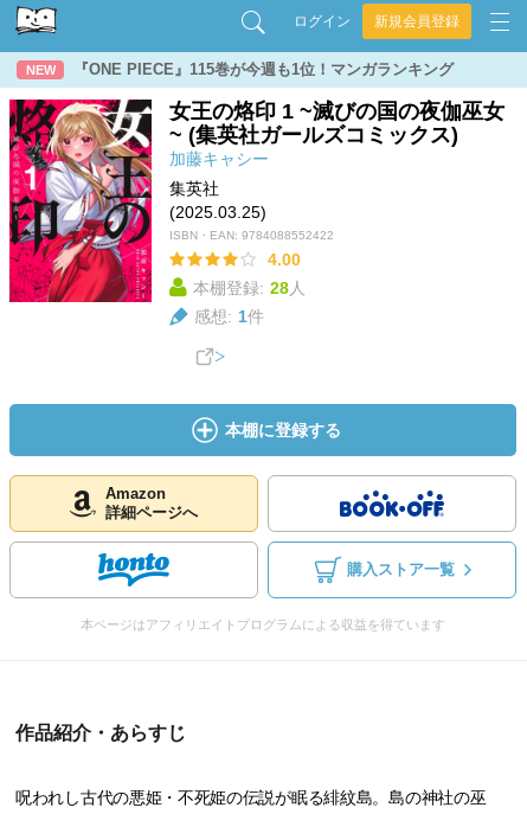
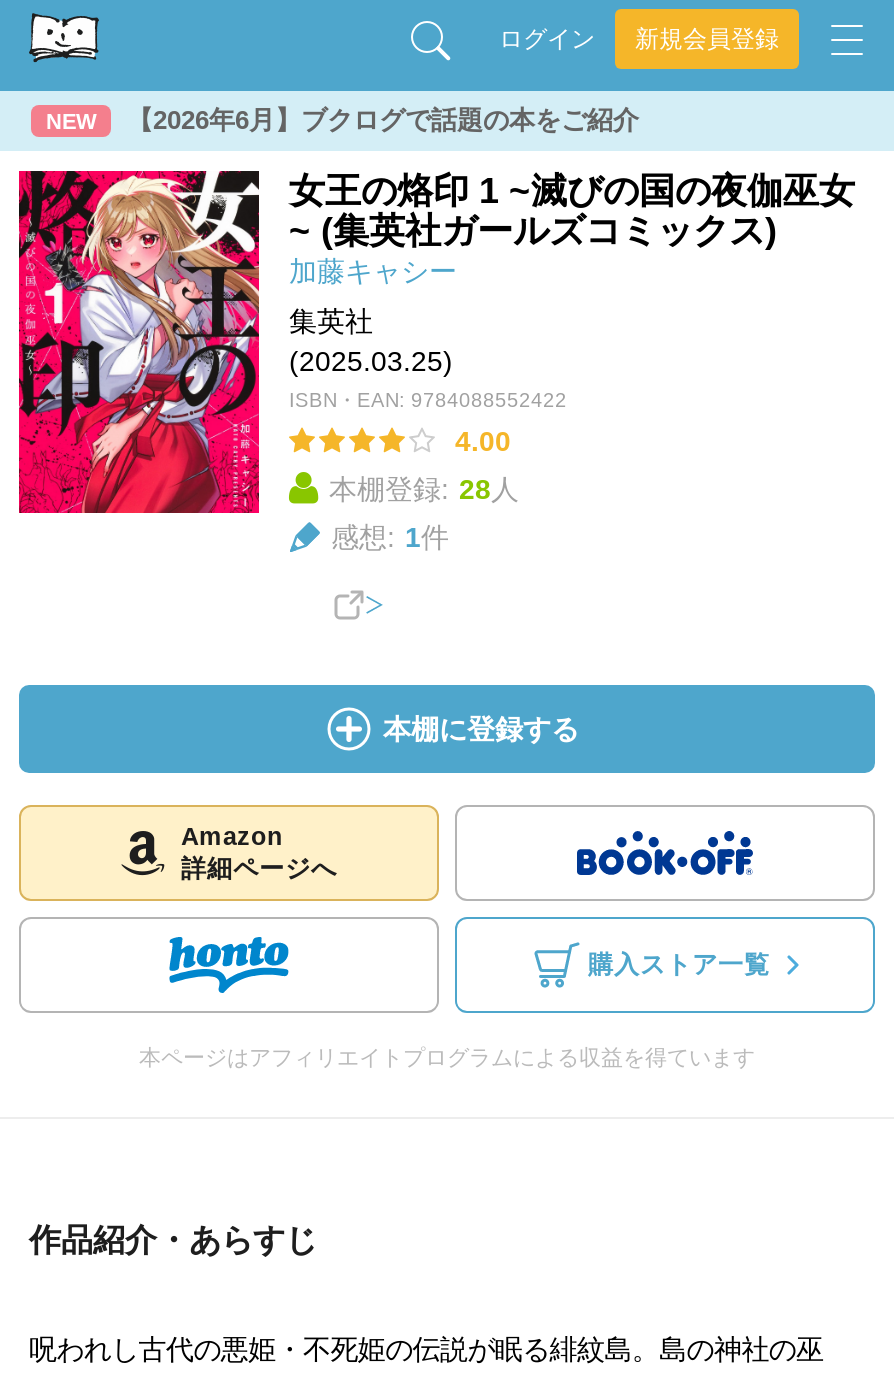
[73,60,454,78] 『ONE PIECE』115巻が今週も1位！マンガランキング -> [127,105,639,135] 【2026年6月】ブクログで話題の本をご紹介

